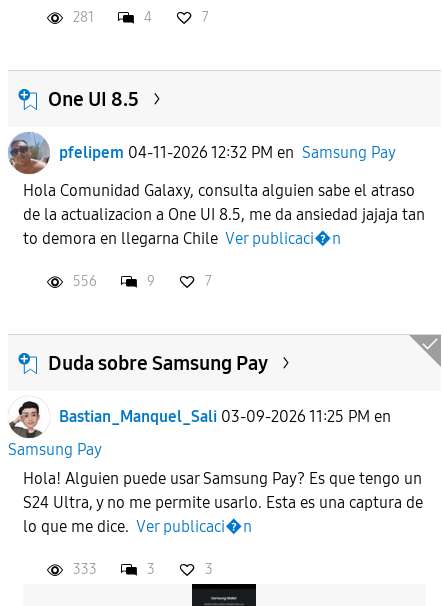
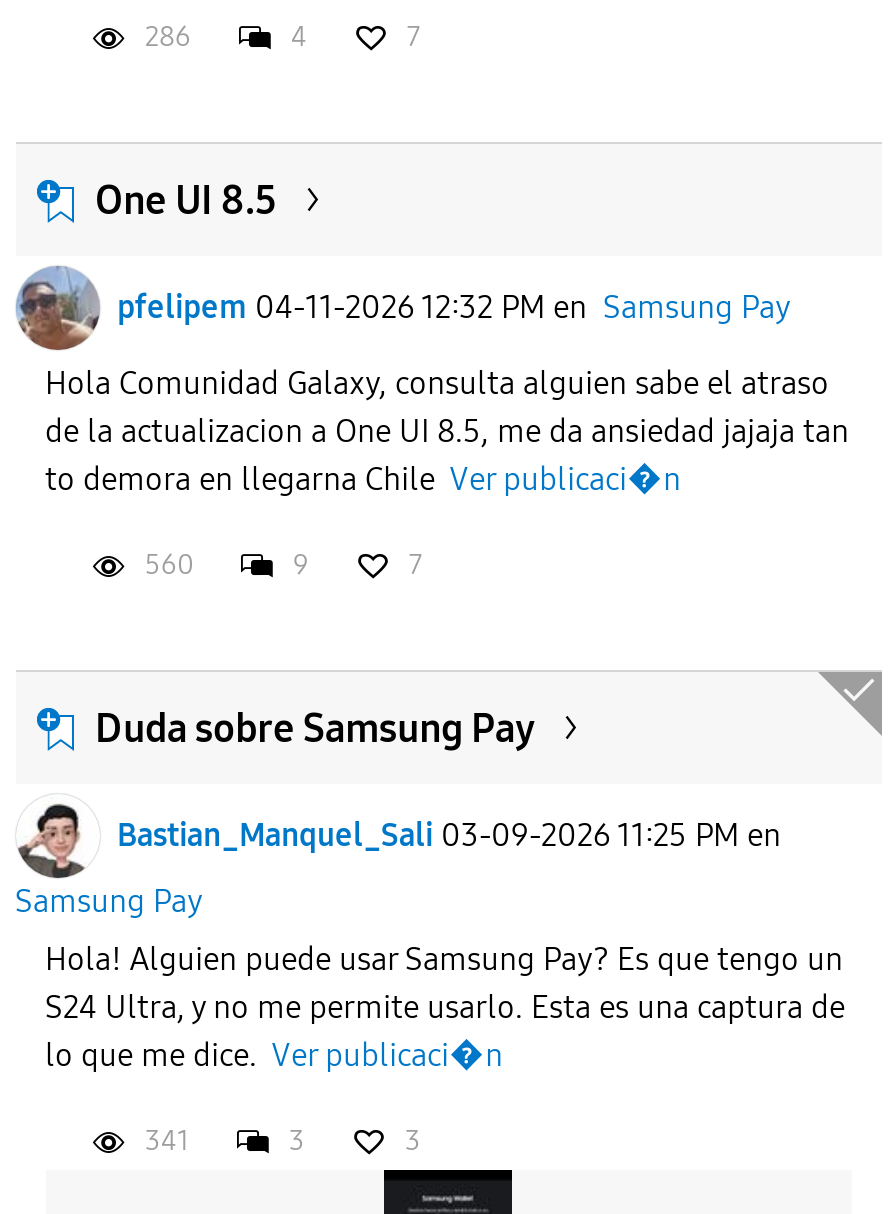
[72,9,93,26] 281 -> [145,21,191,55] 286
[72,273,96,290] 556 -> [145,549,193,583] 560
[72,561,96,578] 333 -> [145,1125,189,1159] 341

